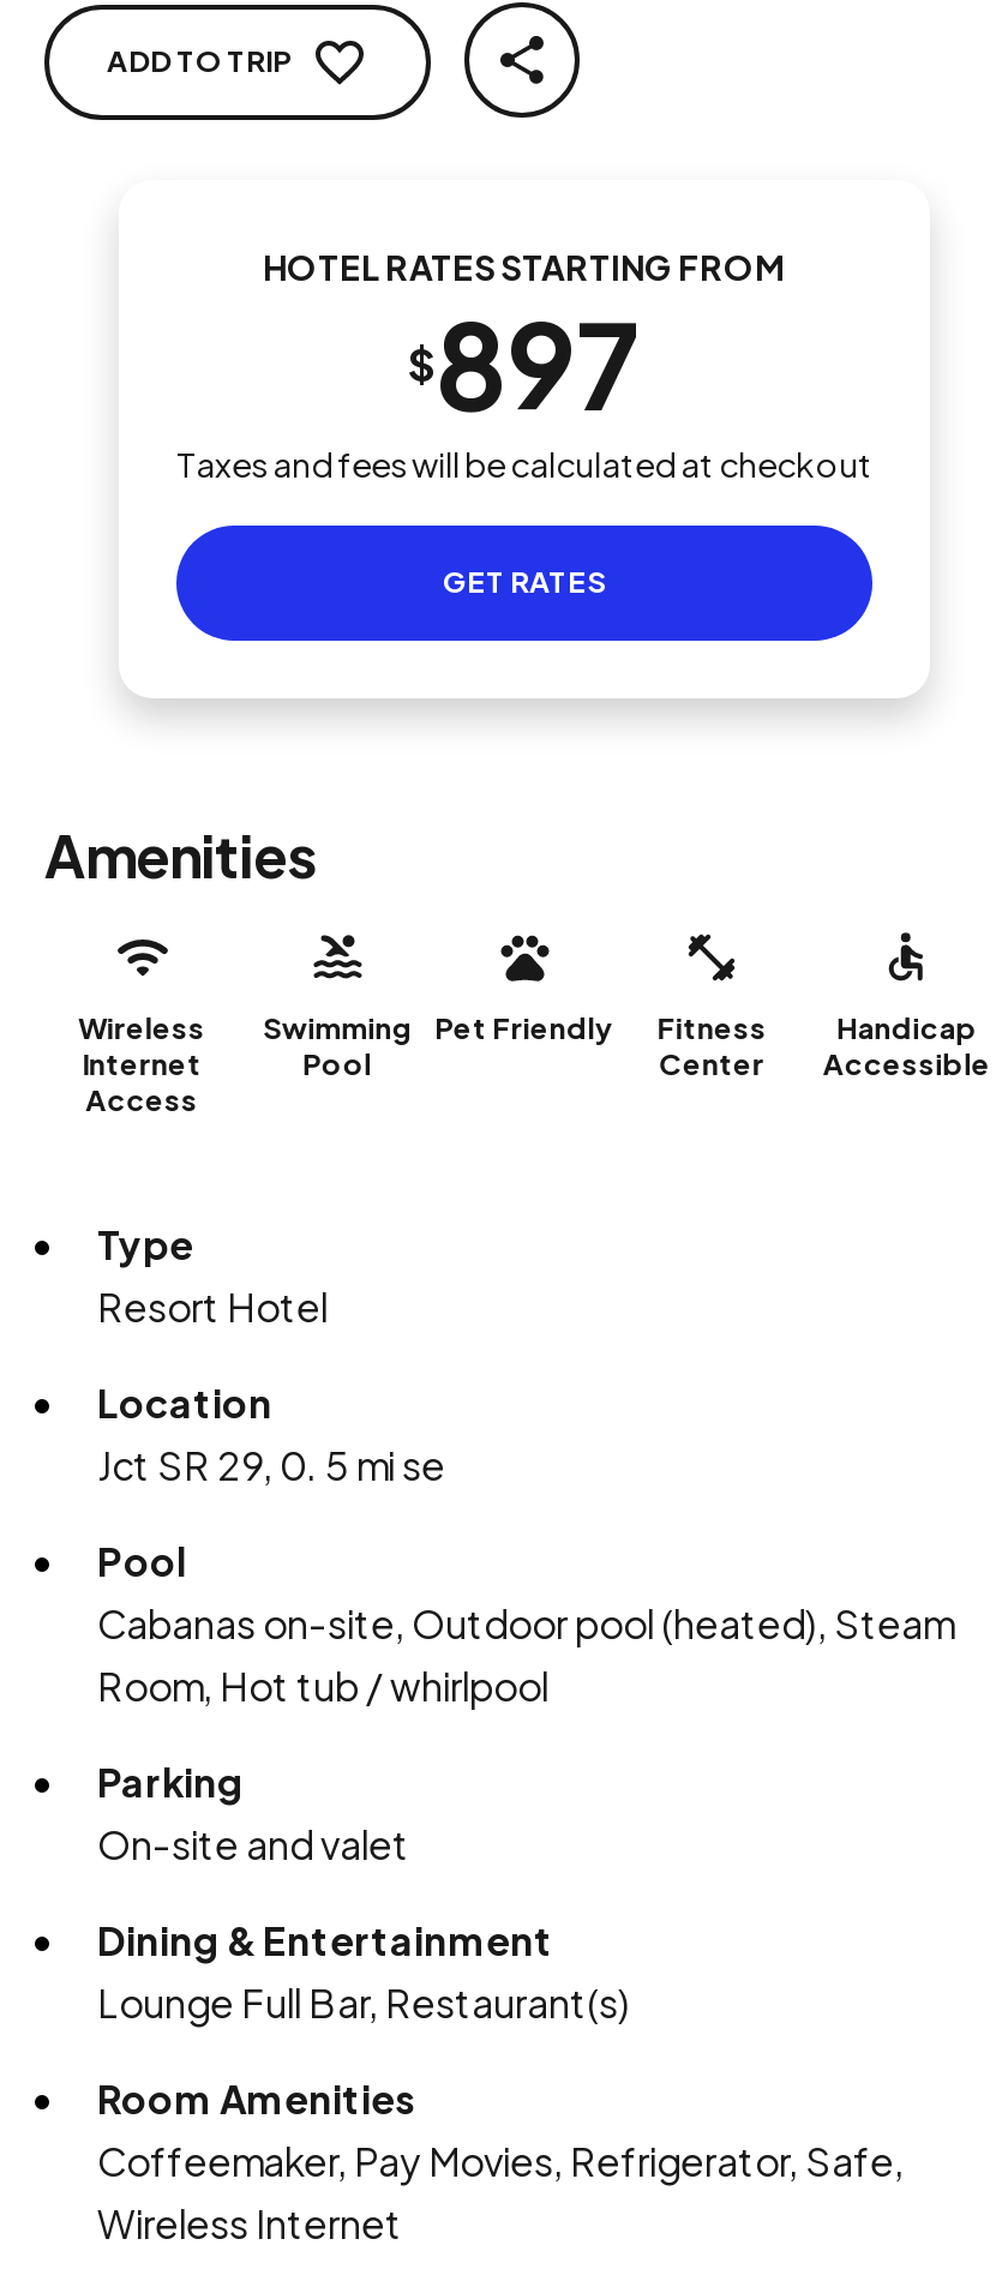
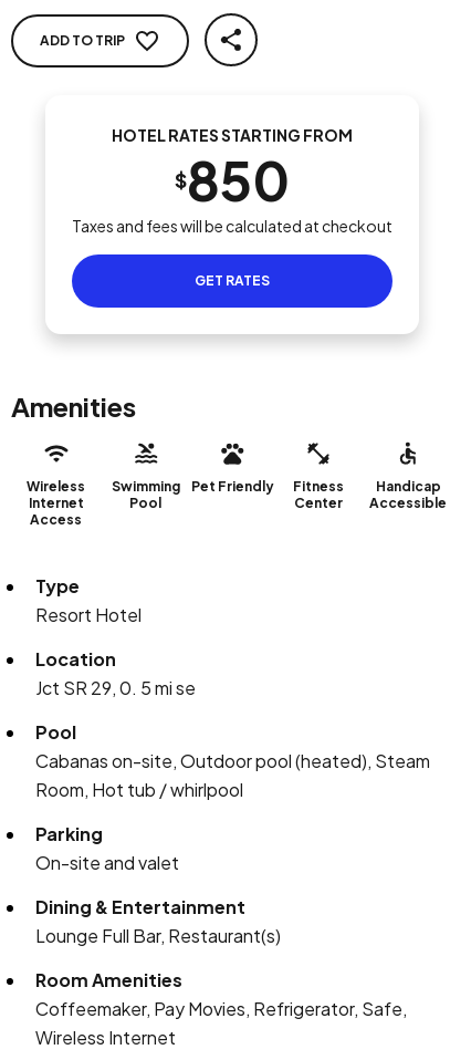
[408,290,641,437] $897 -> [175,146,290,214] $850

